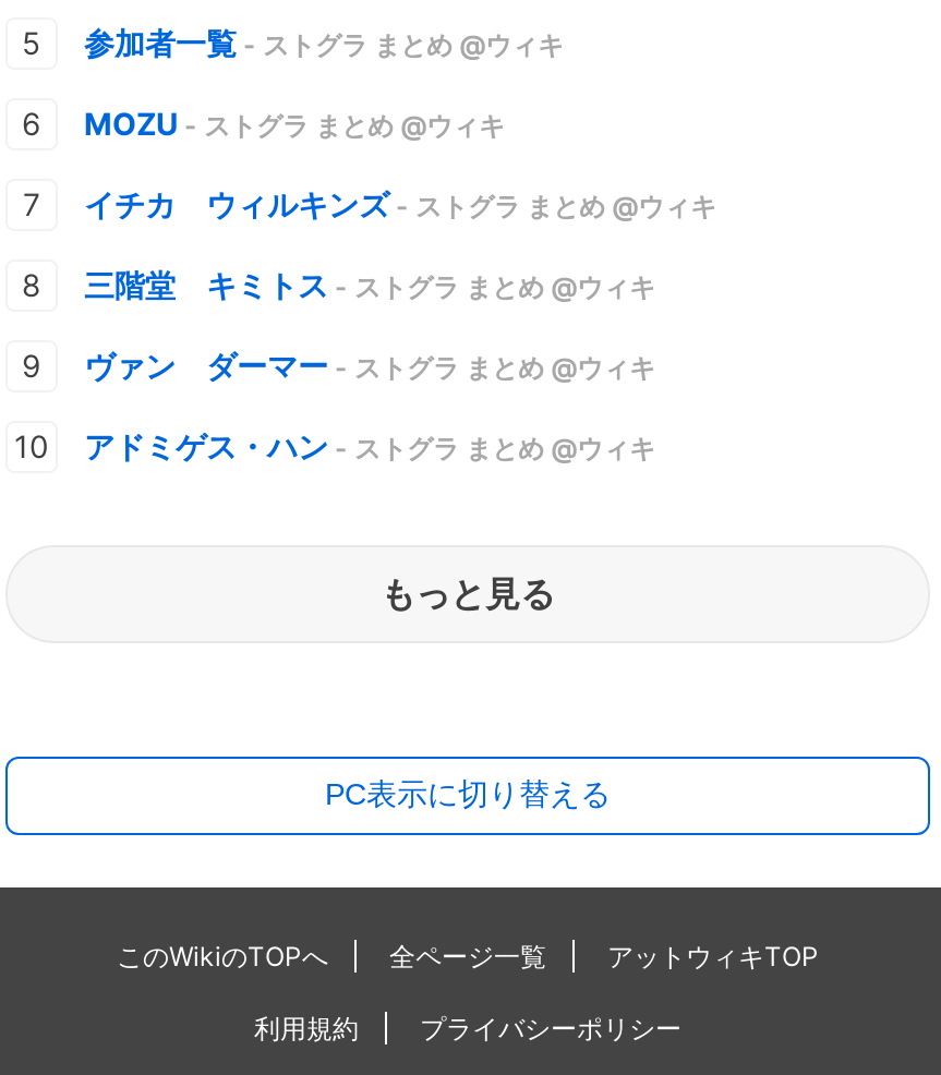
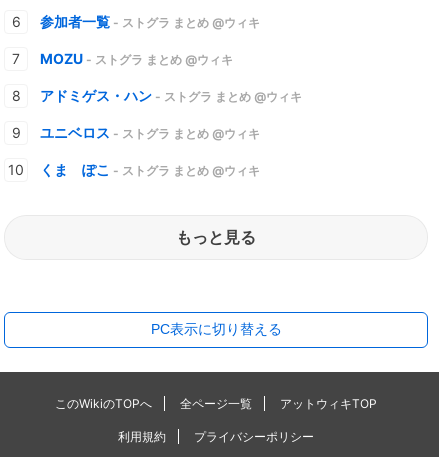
[84,186,716,385] イチカ ウィルキンズ- ストグラ まとめ @ウィキ | 三階堂 キミトス- ストグラ まとめ @ウィキ | ヴァン ダーマー- ストグラ まとめ @ウィキ -> none
moved [84,428,655,465] -> [40,87,302,104]: アドミゲス・ハン- ストグラ まとめ @ウィキ
none -> [40,124,260,178] ユニベロス- ストグラ まとめ @ウィキ | くま ぽこ- ストグラ まとめ @ウィキ

